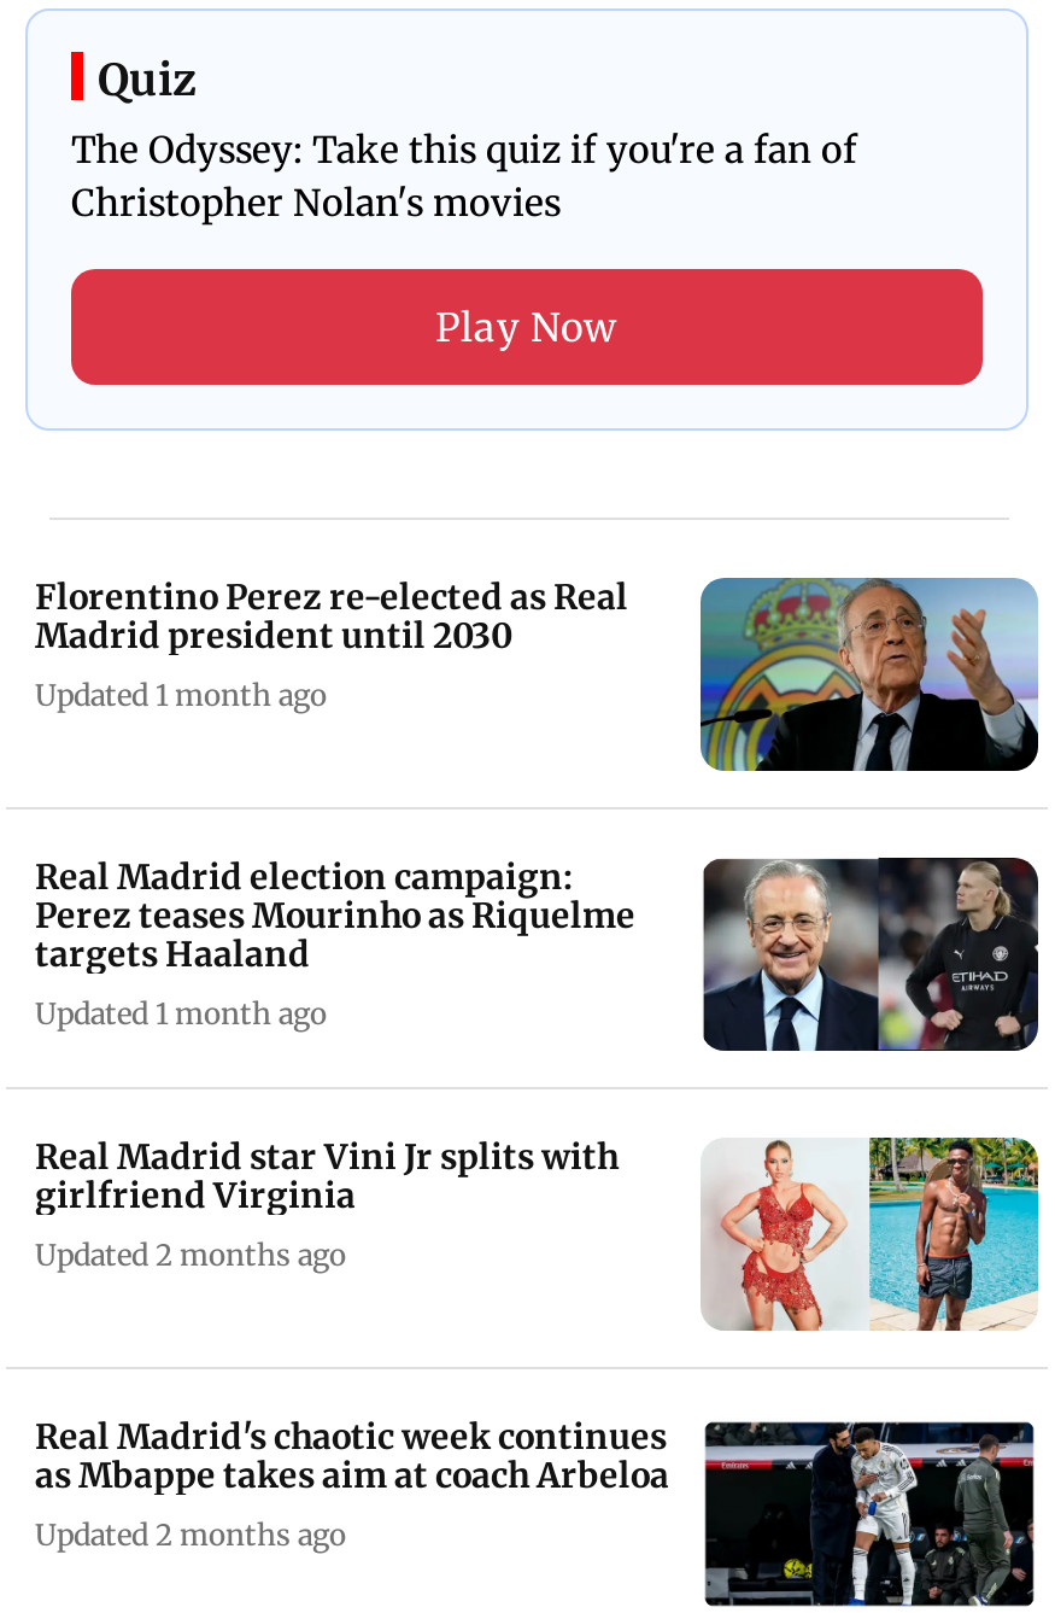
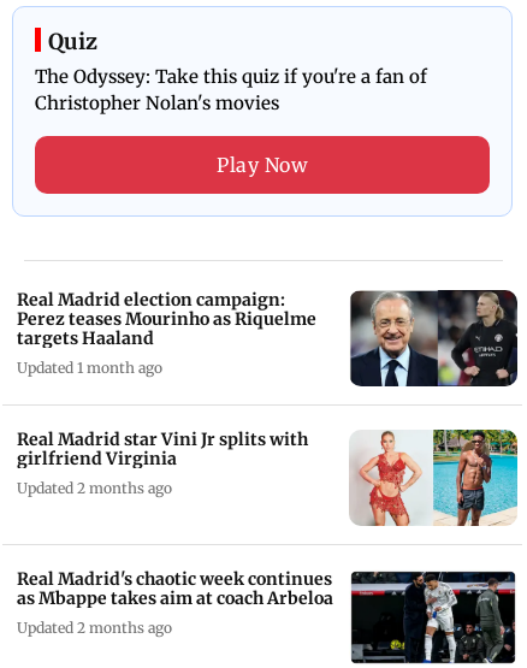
[35,574,1041,775] [image] | Florentino Perez re-elected as Real | Madrid president until 2030 | Updated 1 month ago -> none

